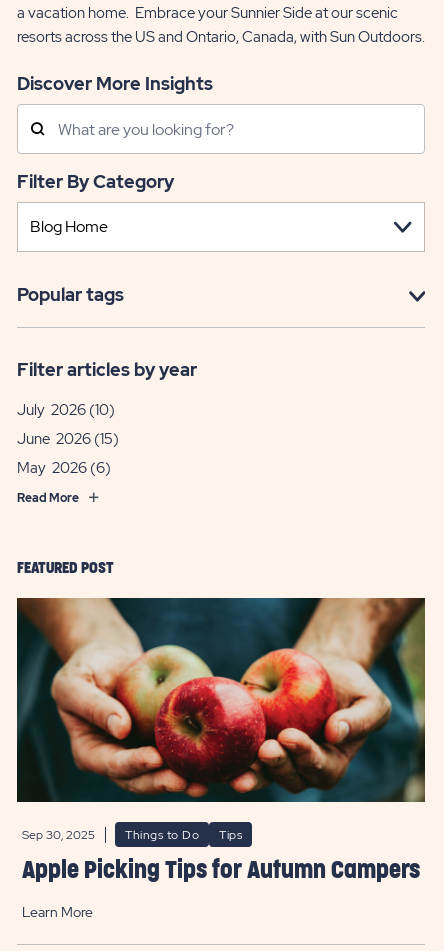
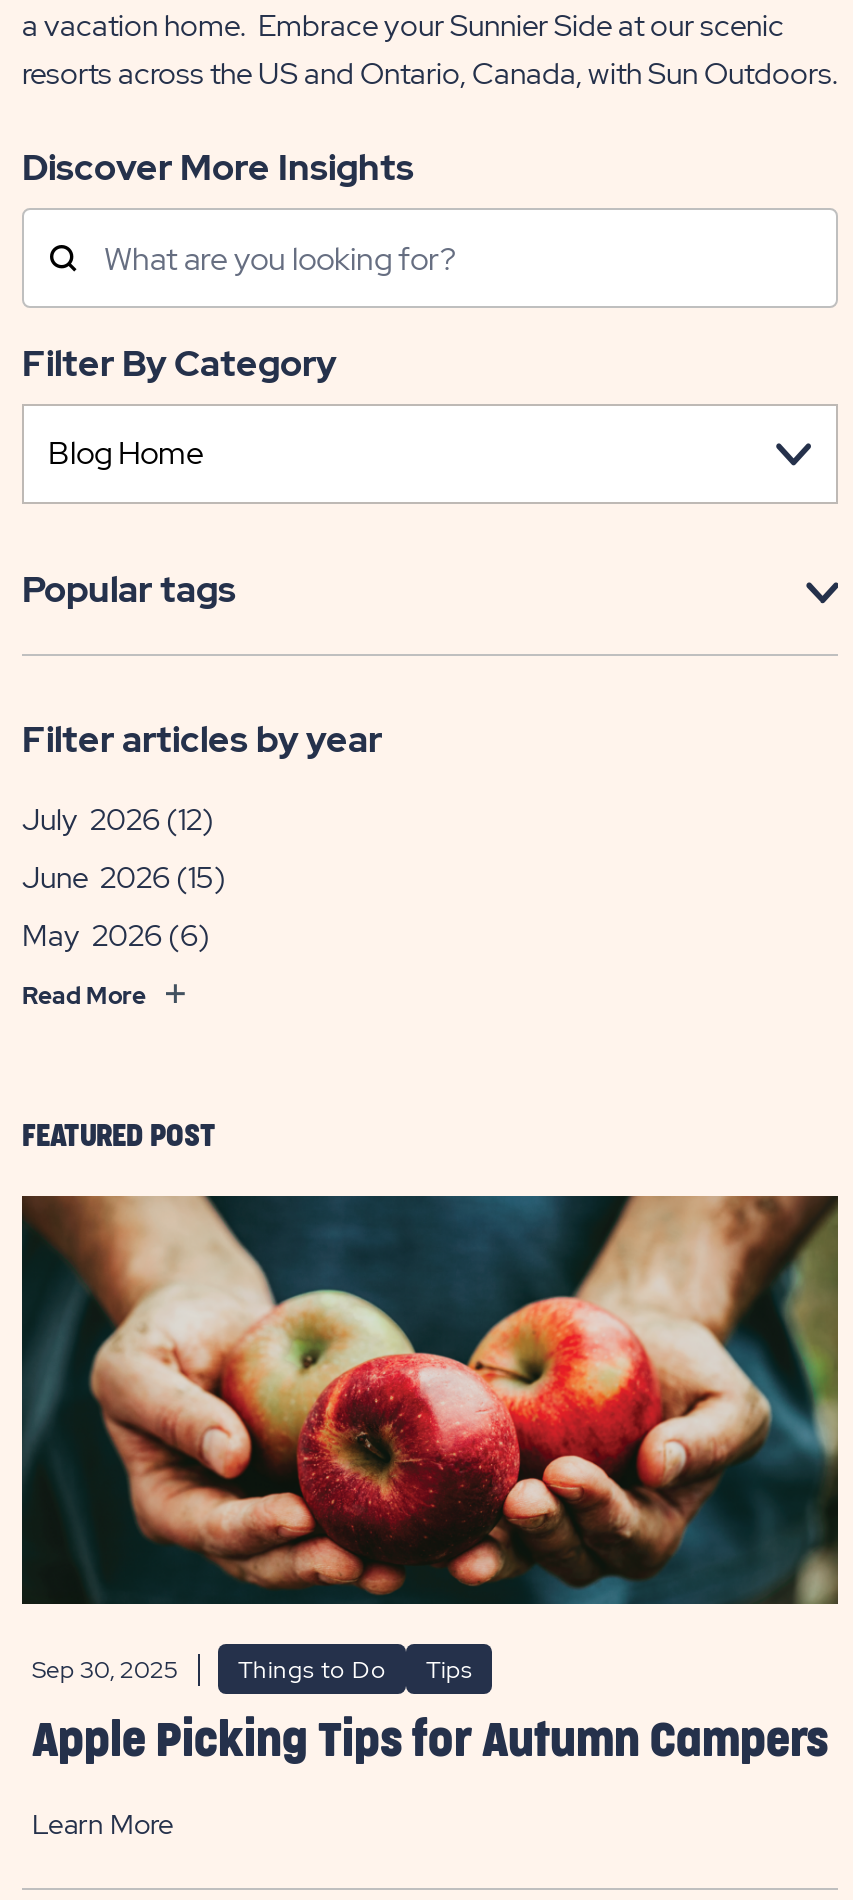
[17,400,115,420] July 2026 (10) -> [22,800,214,840] July 2026 (12)

